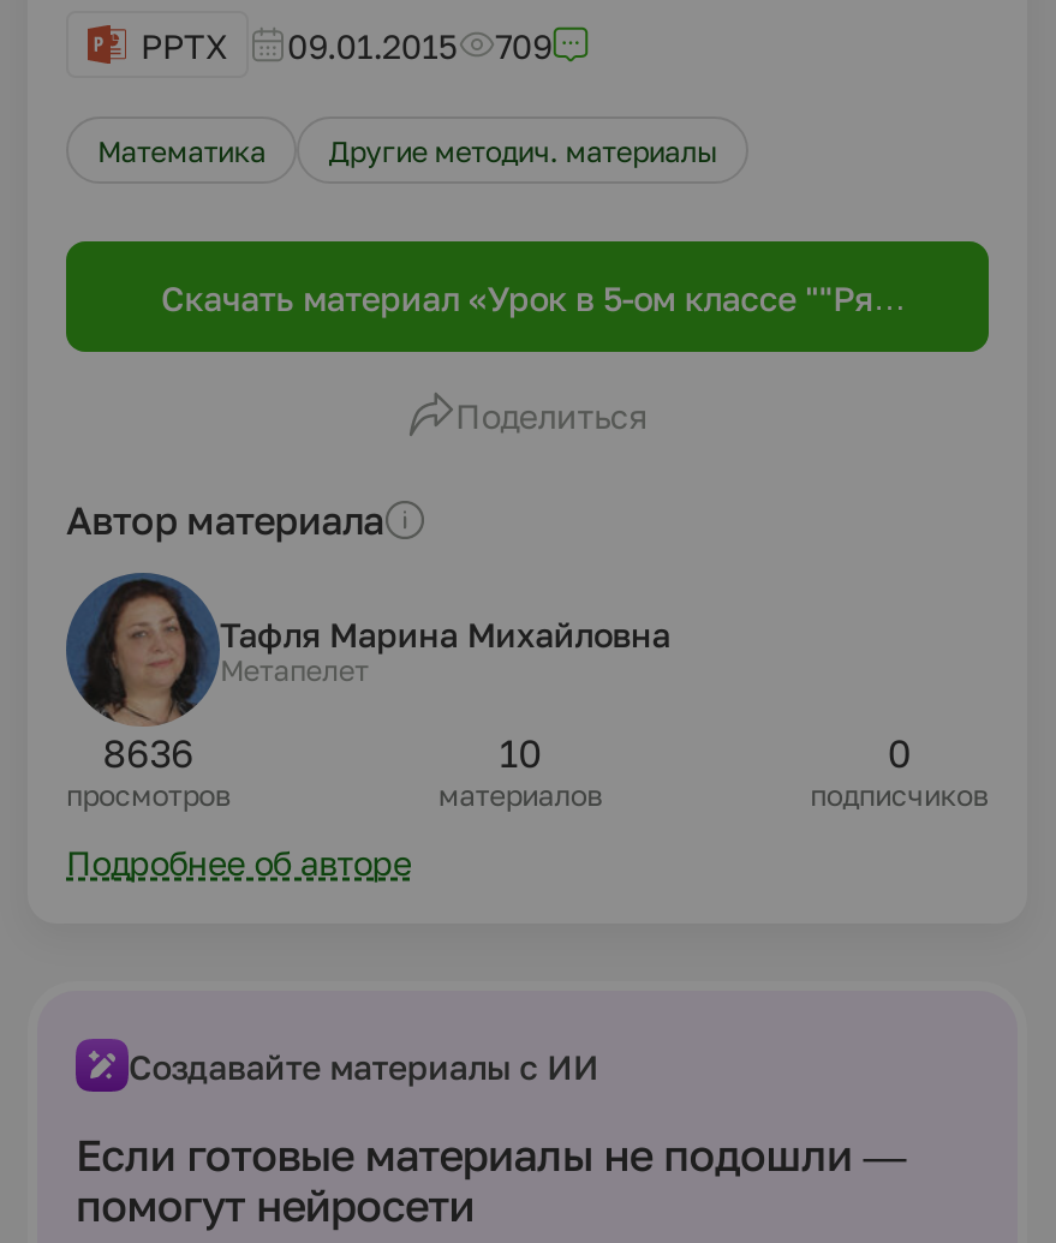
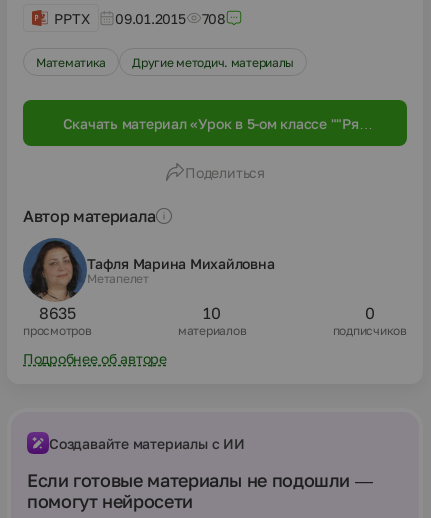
[141,24,551,65] PPTX 09.01.2015 709 -> [54,9,226,26] PPTX 09.01.2015 708
[103,729,194,777] 8636 -> [39,303,76,323] 8635

